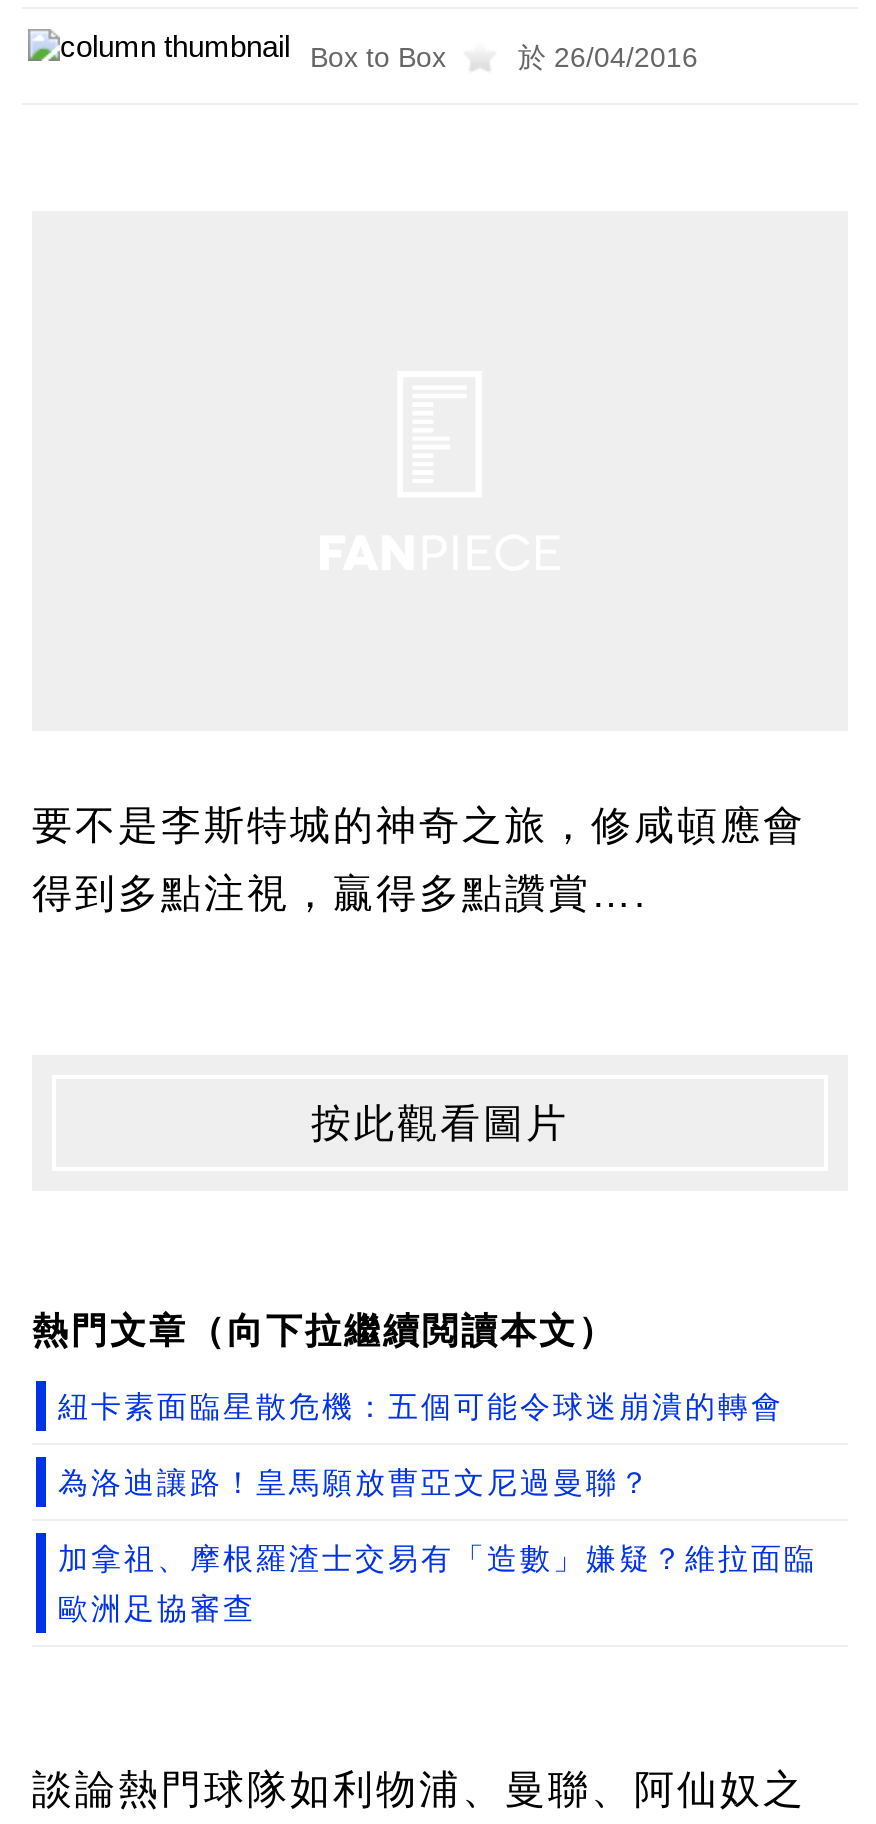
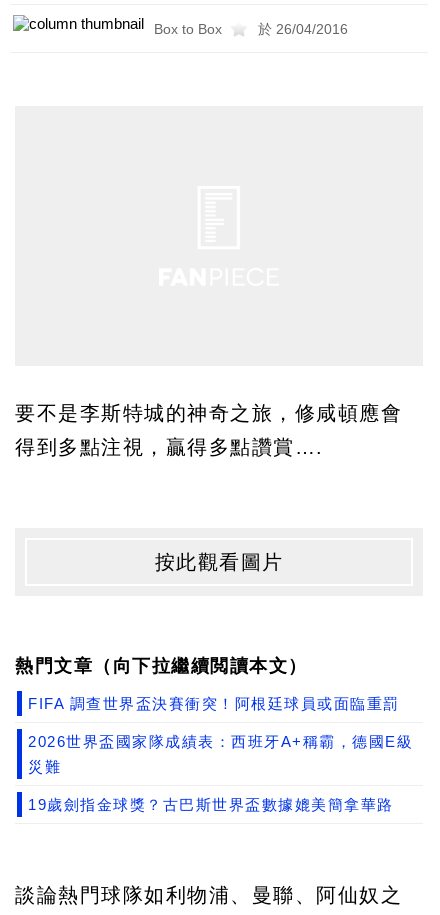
[58,1389,784,1423] 紐卡素面臨星散危機：五個可能令球迷崩潰的轉會 -> [28,695,399,712] FIFA 調查世界盃決賽衝突！阿根廷球員或面臨重罰
[58,1465,652,1499] 為洛迪讓路！皇馬願放曹亞文尼過曼聯？ -> [28,733,413,750] 2026世界盃國家隊成績表：西班牙A+稱霸，德國E級
[58,1541,817,1575] 加拿祖、摩根羅渣士交易有「造數」嫌疑？維拉面臨 -> [28,758,61,775] 災難
[58,1591,256,1625] 歐洲足協審查 -> [28,796,393,813] 19歲劍指金球獎？古巴斯世界盃數據媲美簡拿華路

